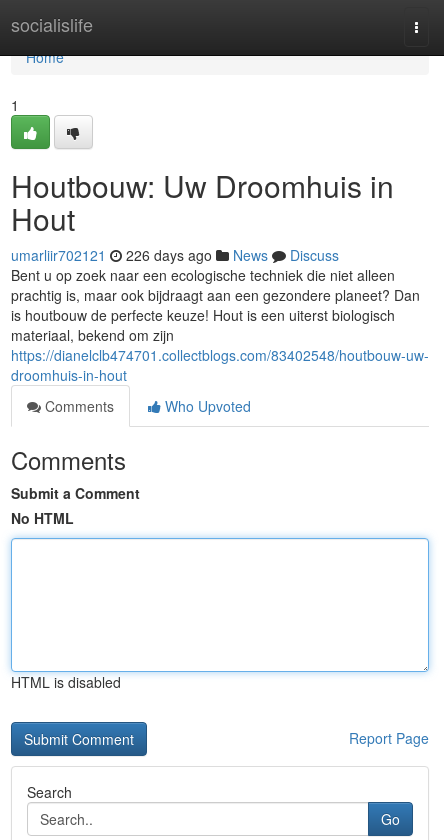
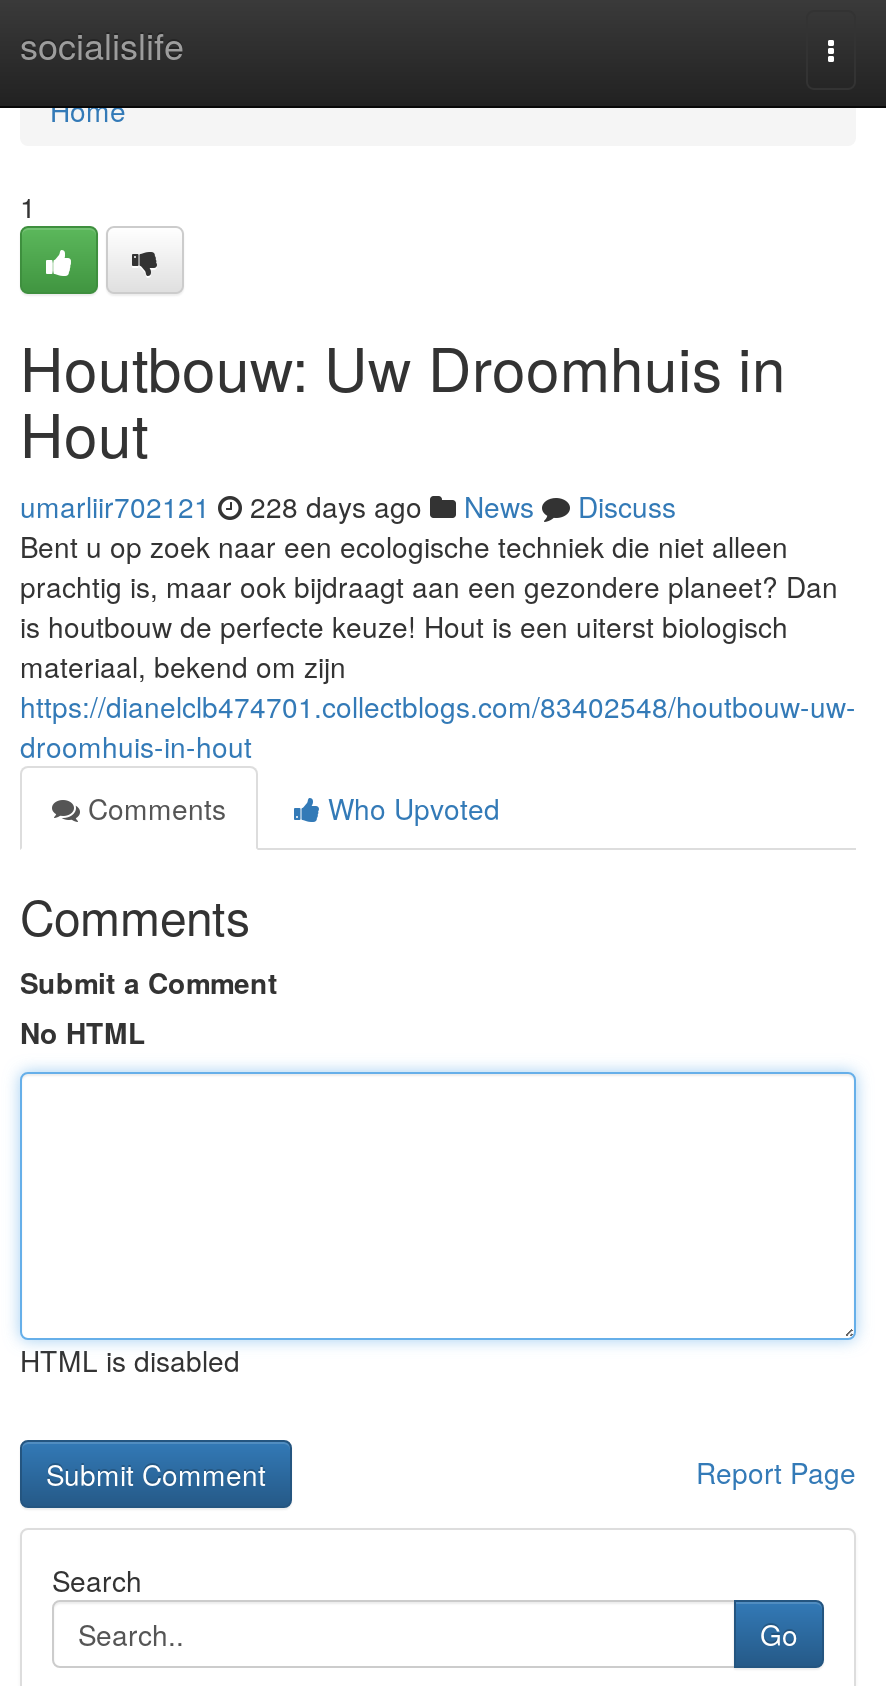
[11,245,339,265] umarliir702121 226 days ago News Discuss -> [20,486,676,526] umarliir702121 228 days ago News Discuss

